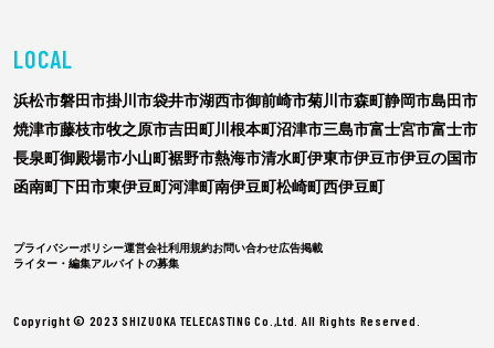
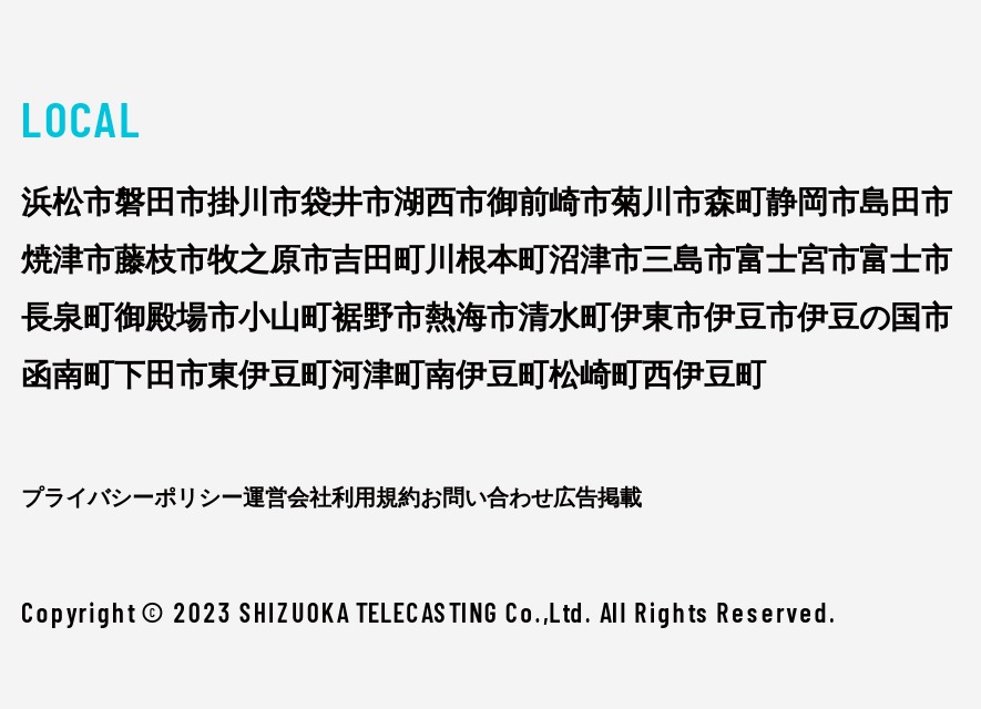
[13,257,179,269] ライター・編集アルバイトの募集 -> none

